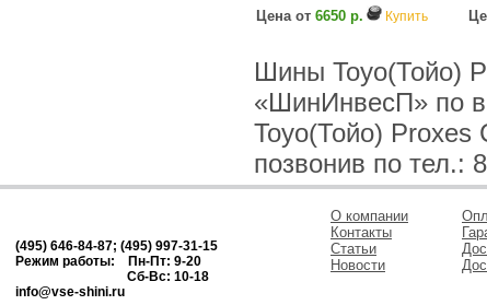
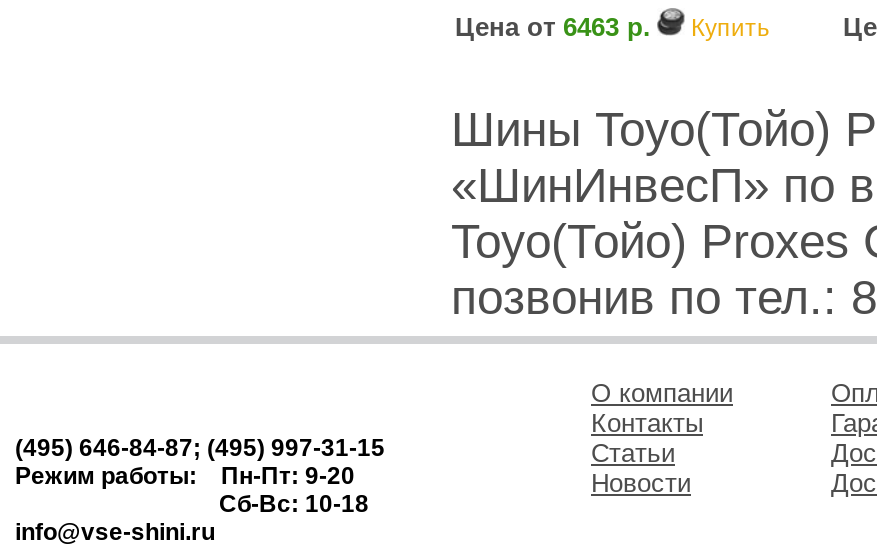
[256,8,428,24] Цена от 6650 р. Купить -> [455,12,769,42] Цена от 6463 р. Купить

